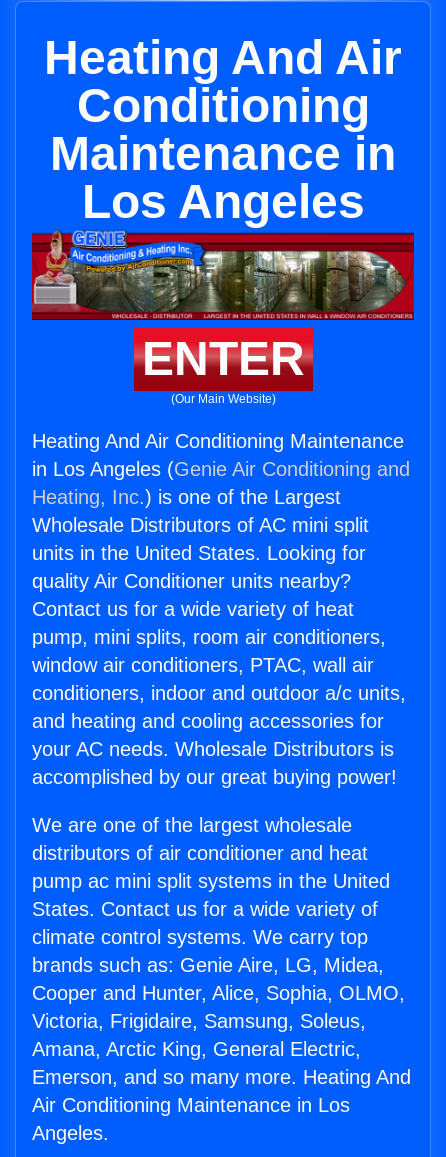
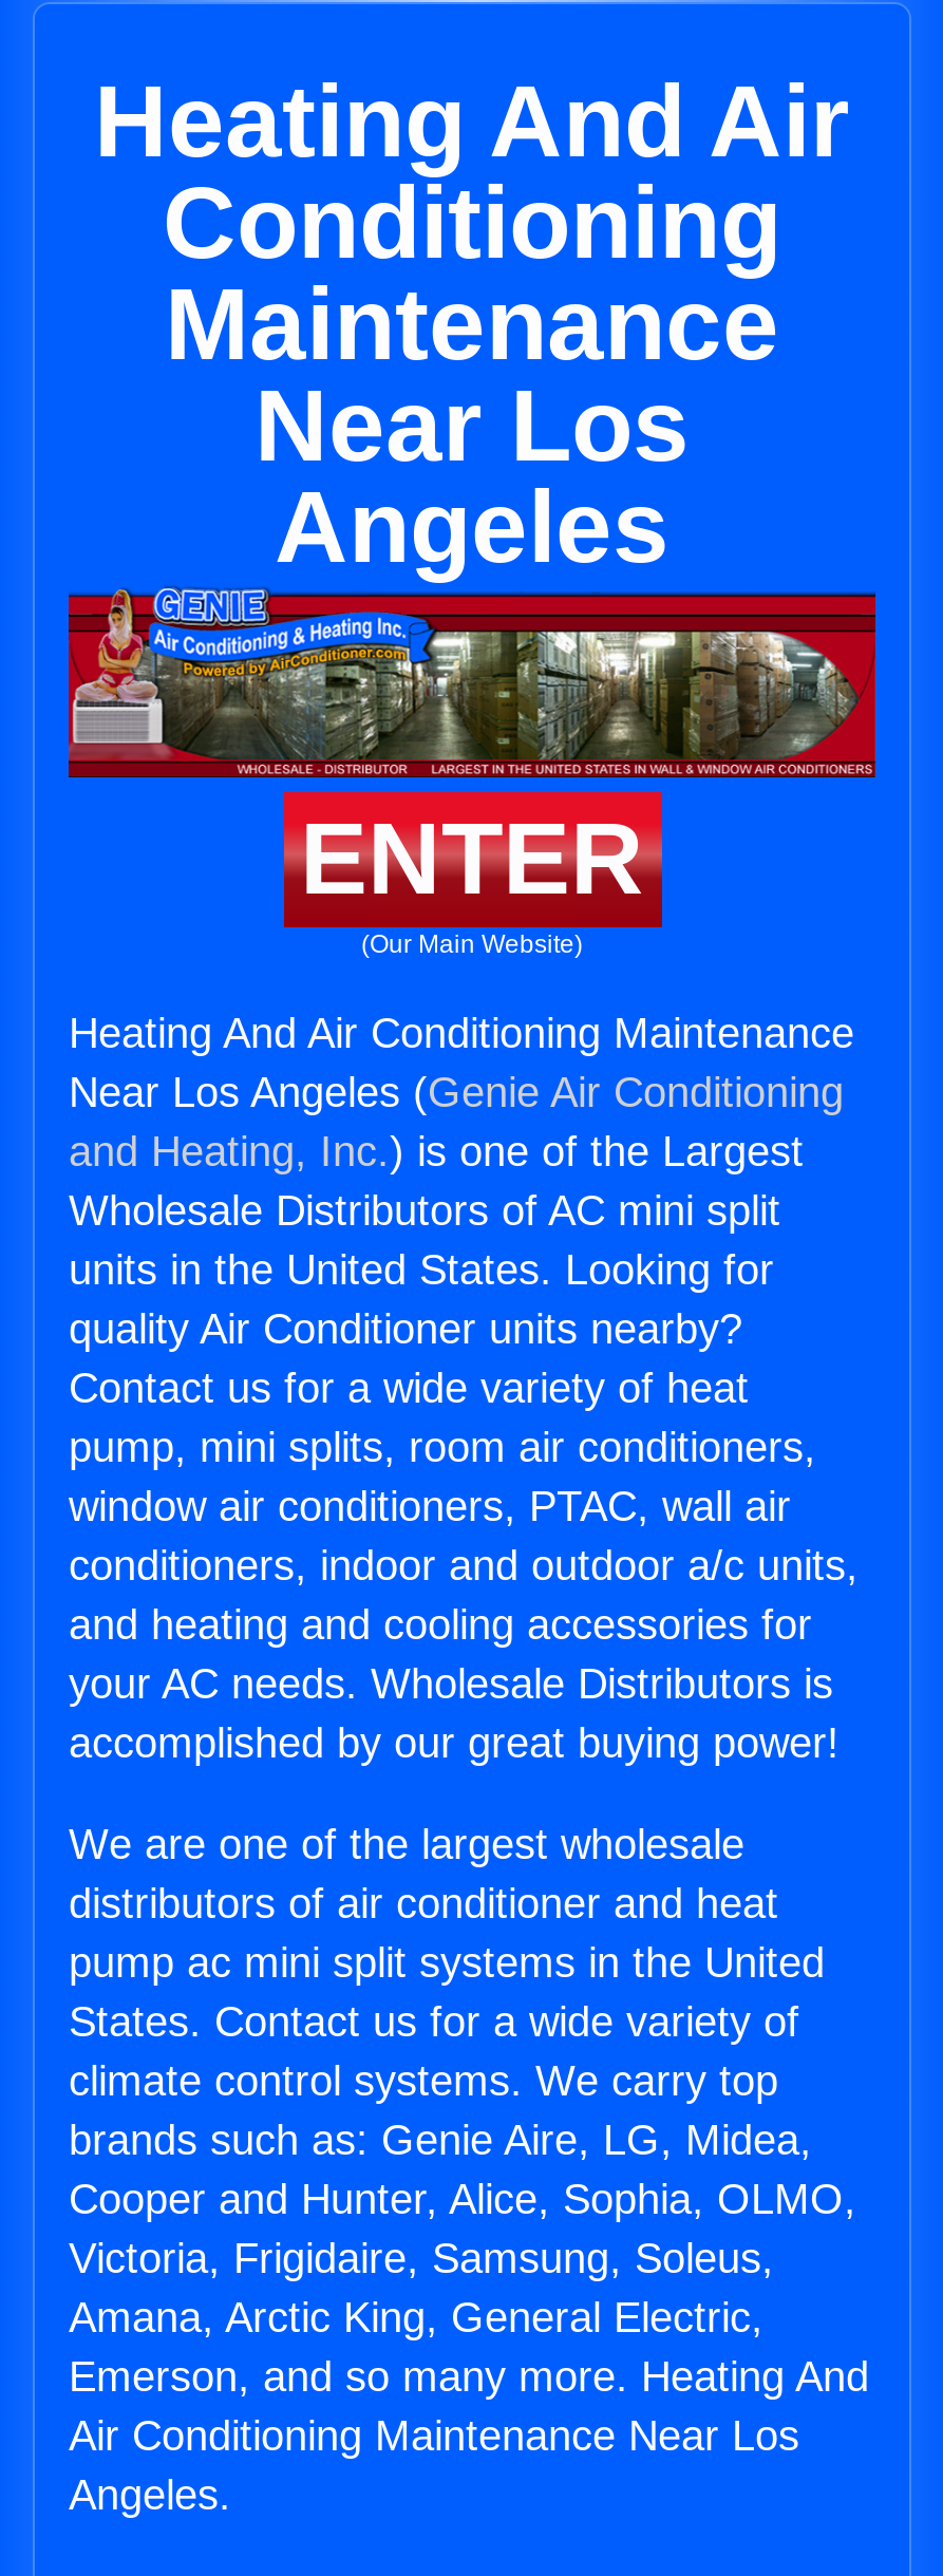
[50,127,396,228] Maintenance in | Los Angeles -> [165,268,779,583] Maintenance | Near Los | Angeles
[32,458,410,508] in Los Angeles (Genie Air Conditioning and | Heating, Inc.) is one of the Largest -> [69,1069,844,1175] Near Los Angeles (Genie Air Conditioning | and Heating, Inc.) is one of the Largest
[32,1094,350,1116] Air Conditioning Maintenance in Los -> [69,2413,799,2459] Air Conditioning Maintenance Near Los

